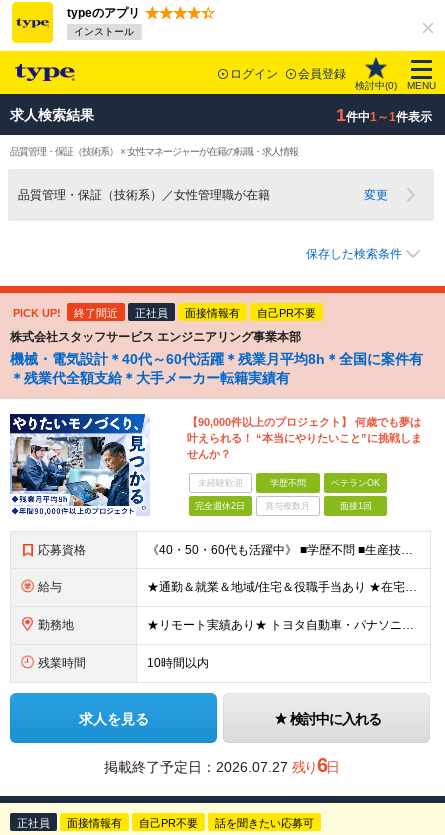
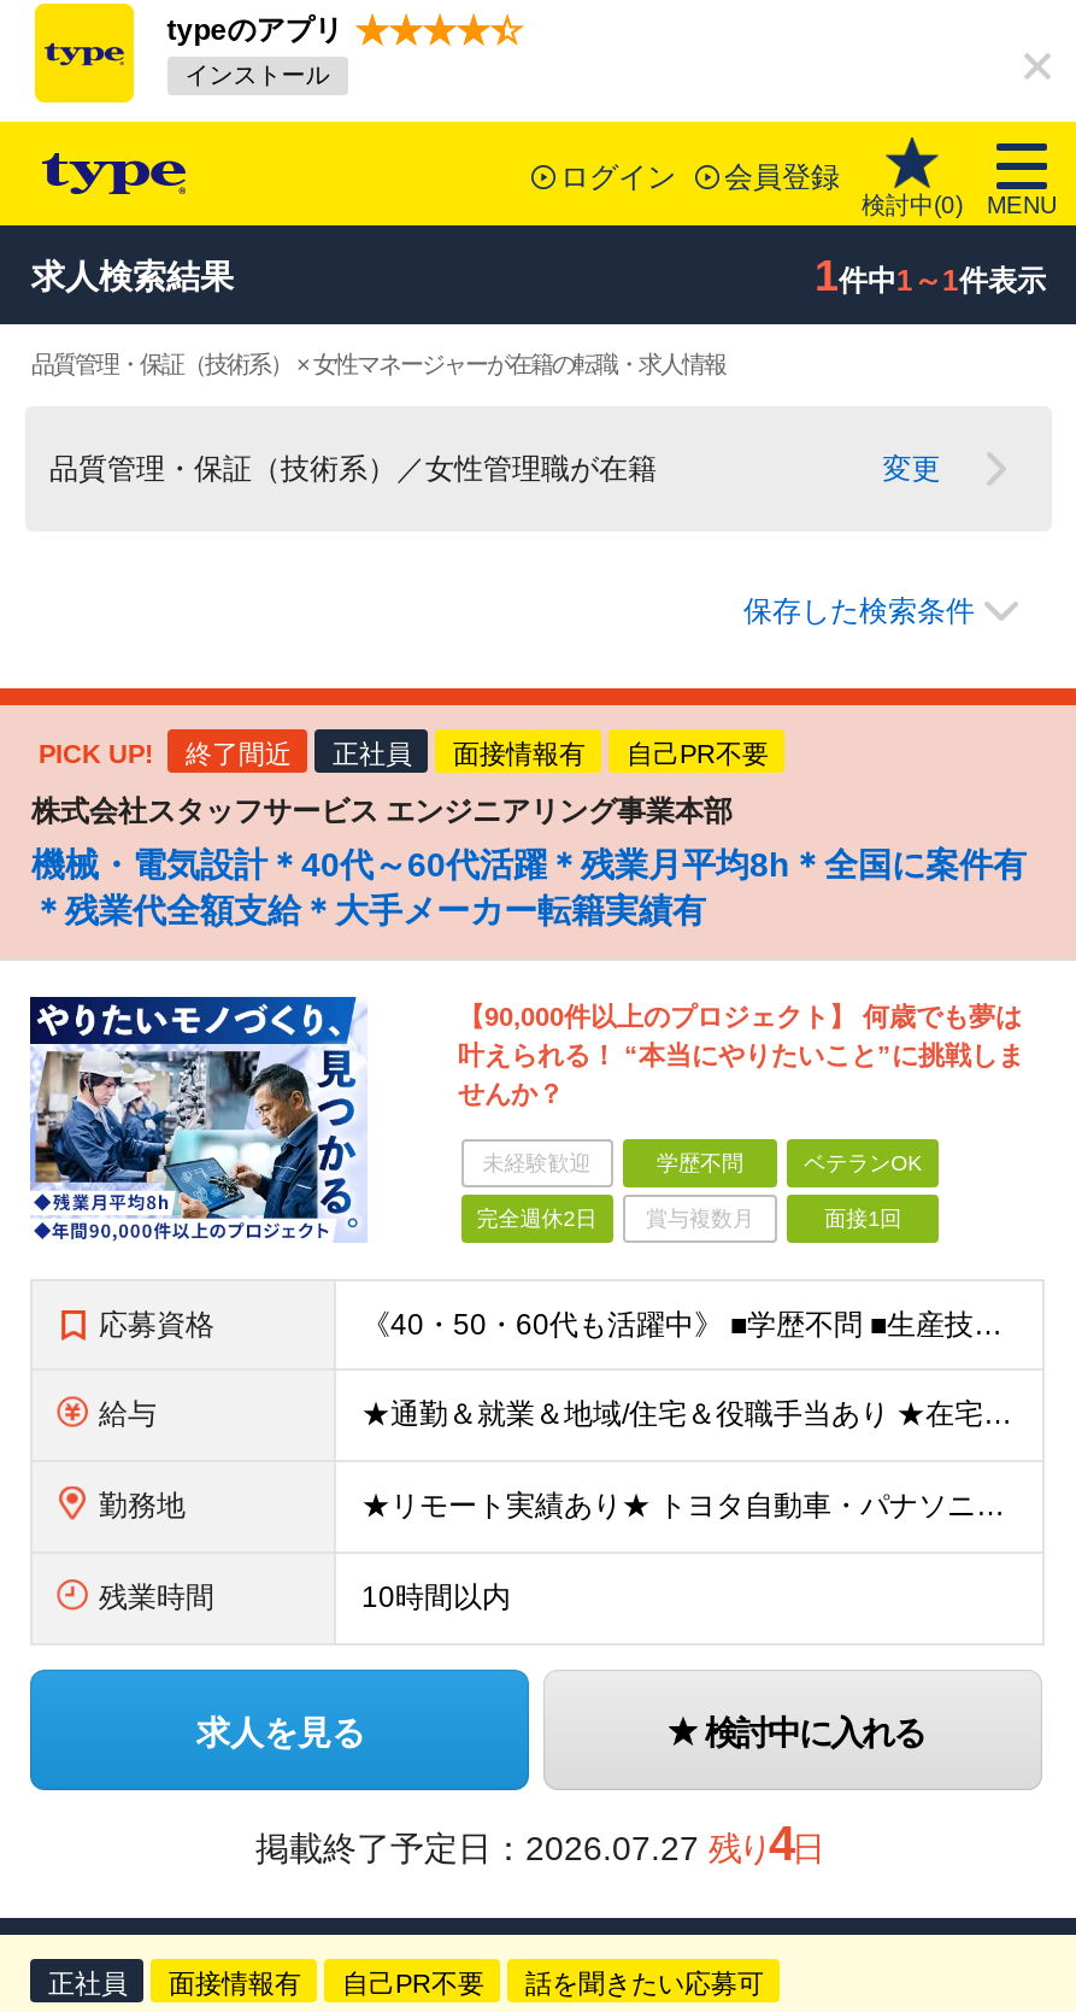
[103,754,338,776] 掲載終了予定日：2026.07.27 残り6日 -> [255,1817,822,1870] 掲載終了予定日：2026.07.27 残り4日

